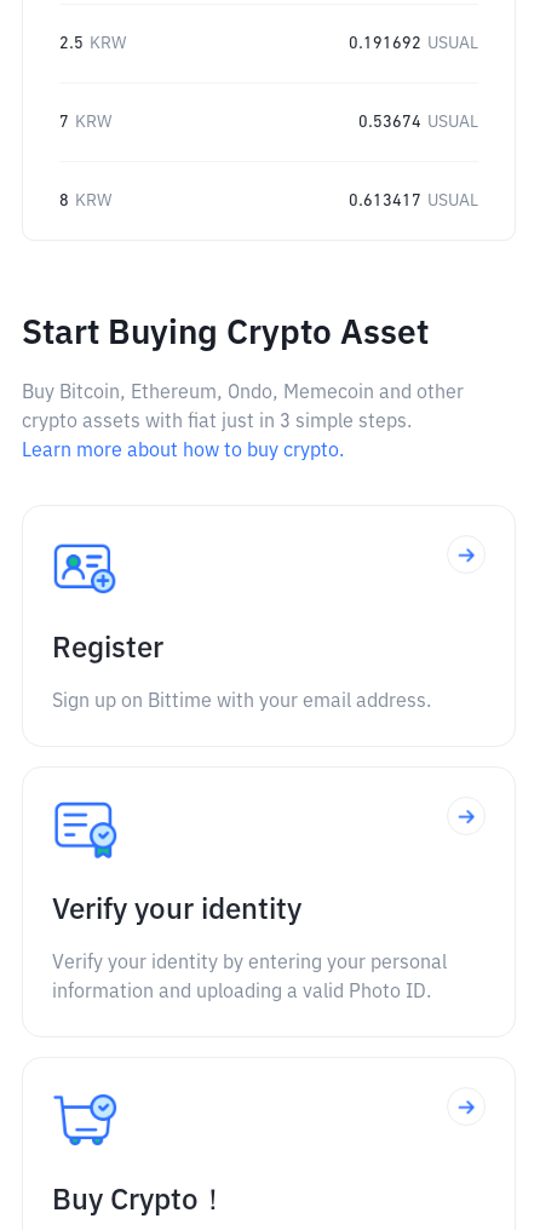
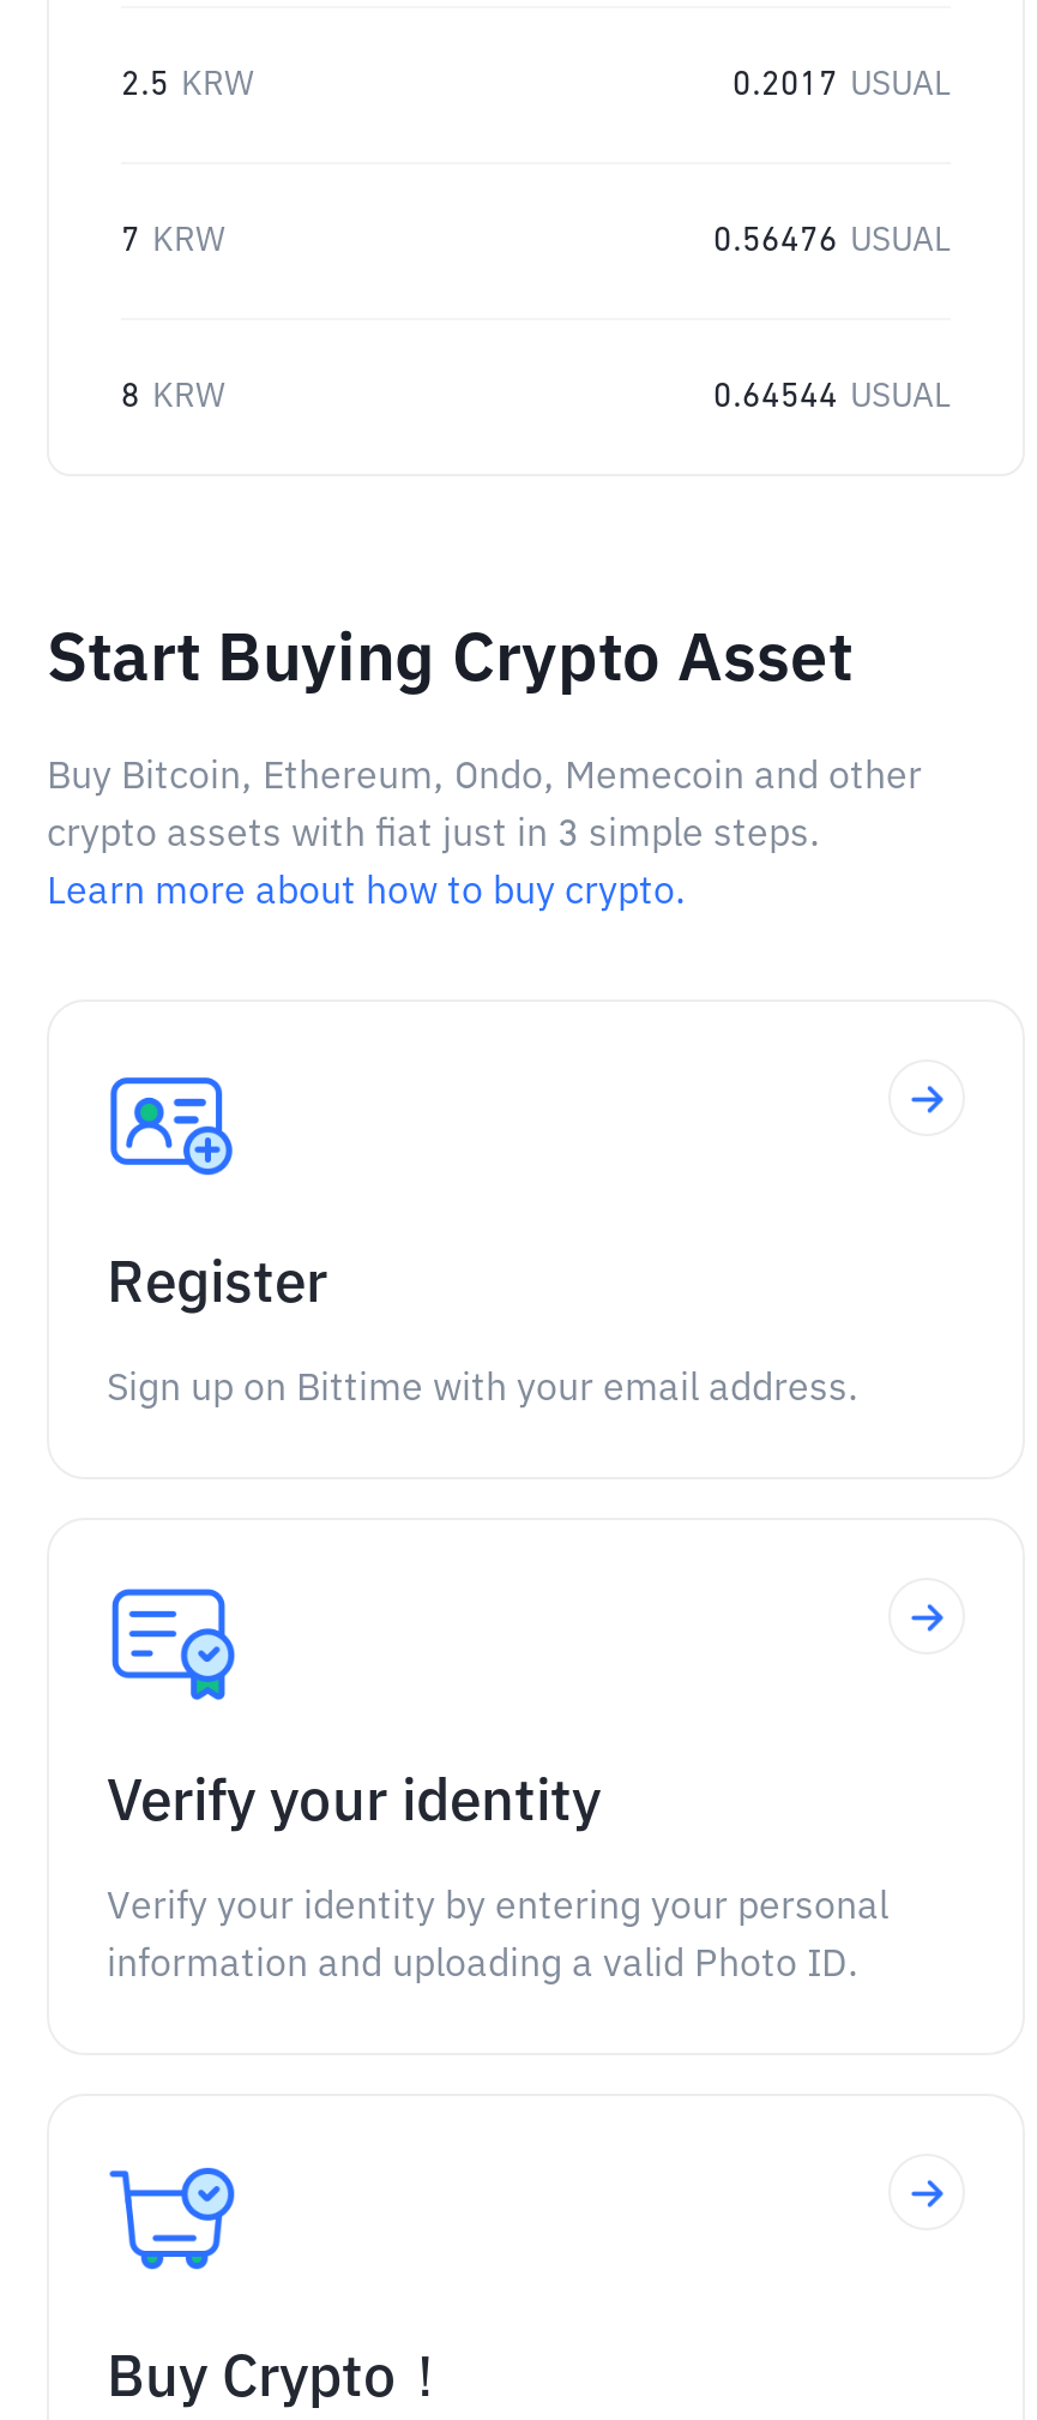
[349,35,478,52] 0.191692 USUAL -> [732,68,951,102] 0.2017 USUAL
[358,114,478,131] 0.53674 USUAL -> [713,224,951,258] 0.56476 USUAL
[349,192,478,209] 0.613417 USUAL -> [713,380,951,414] 0.64544 USUAL

